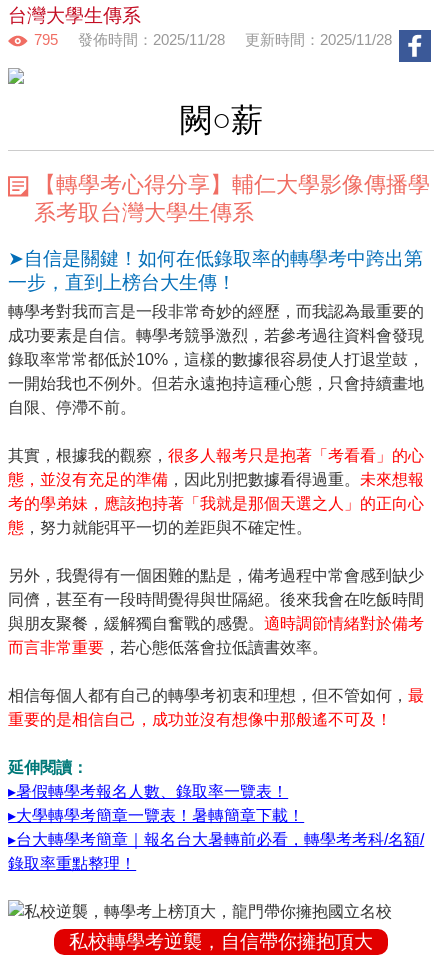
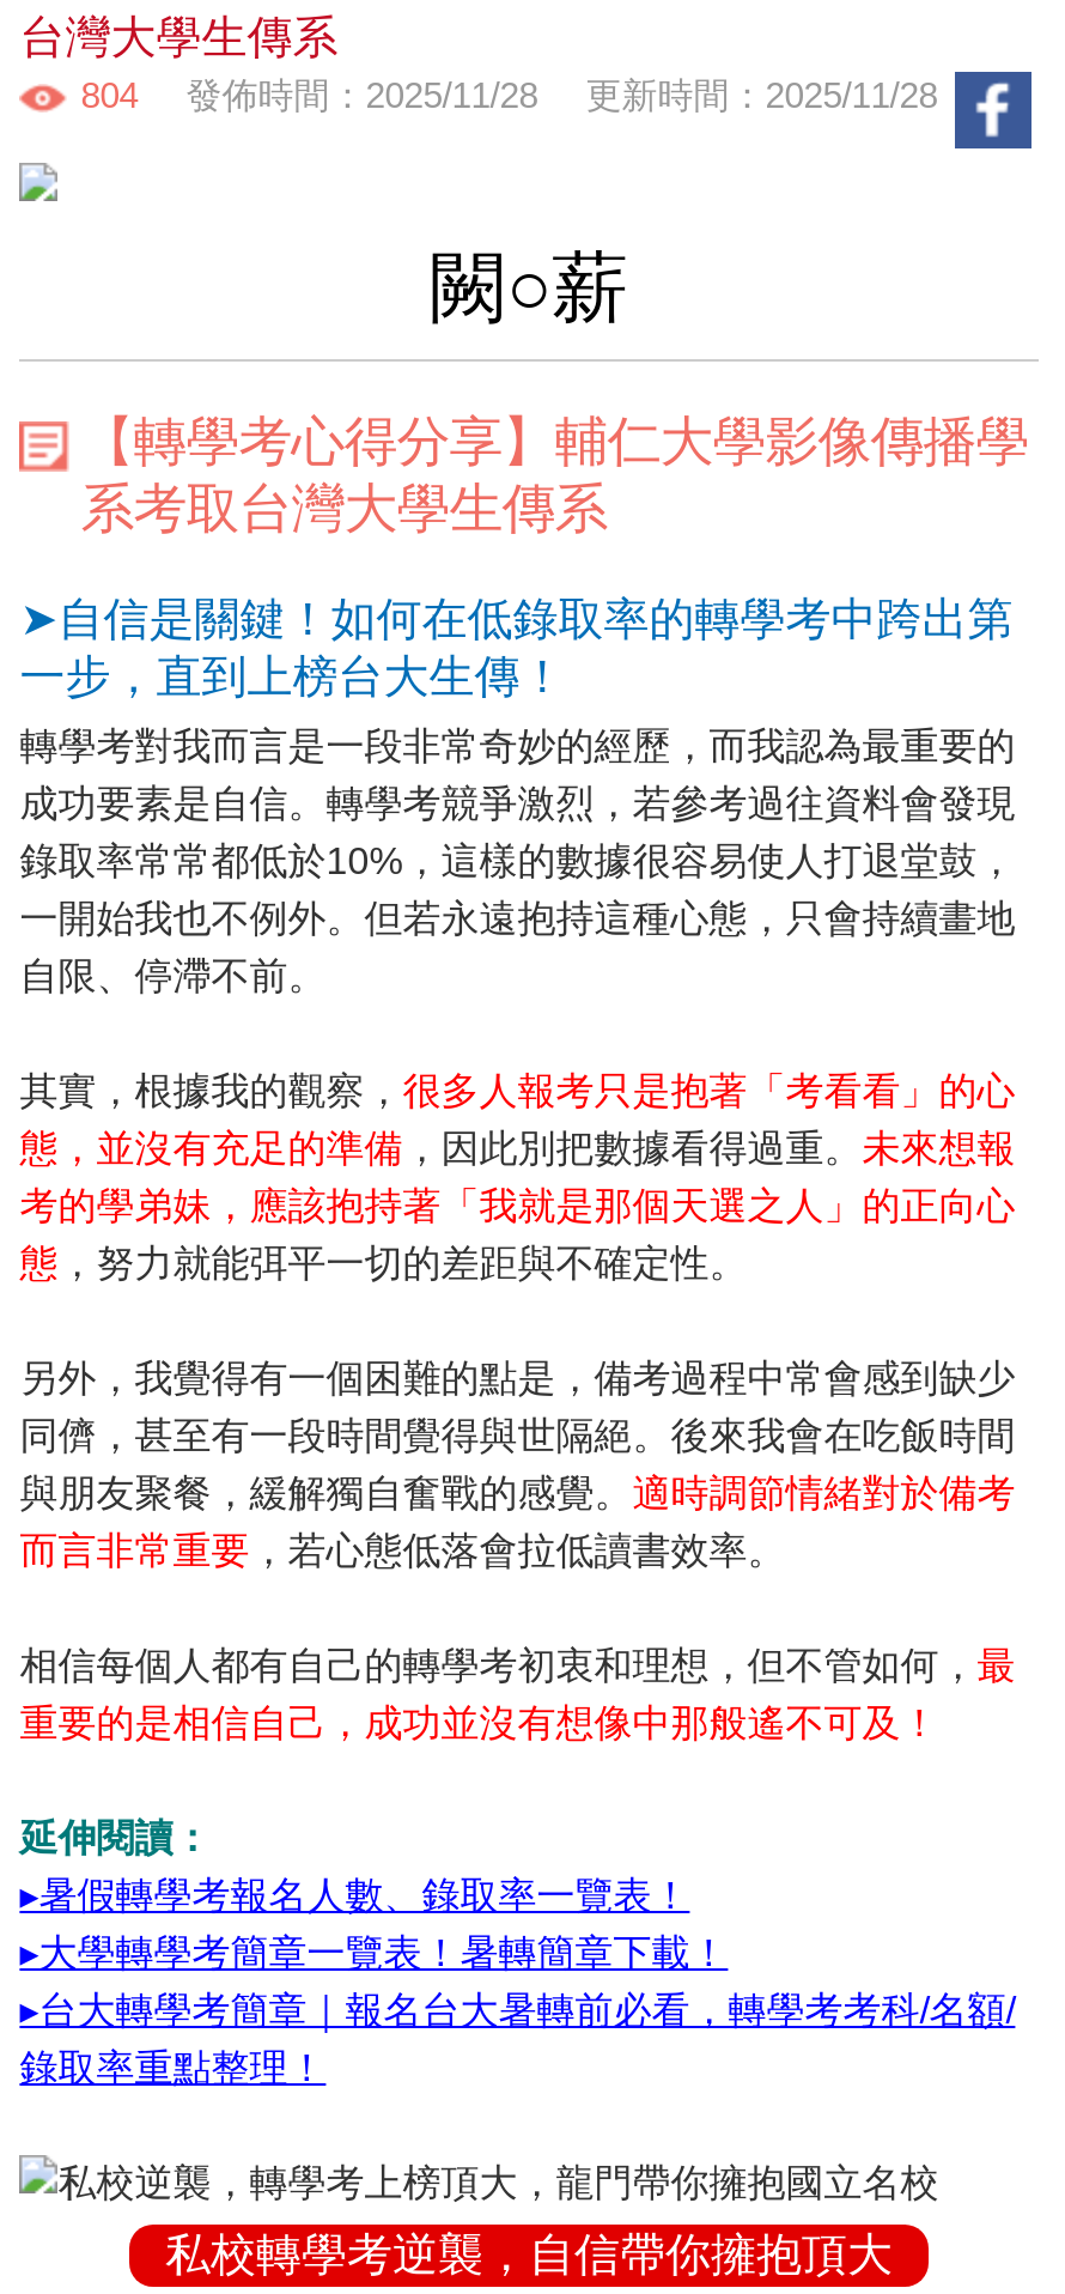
[34,30,392,47] 795 發佈時間：2025/11/28 更新時間：2025/11/28 -> [81,73,938,114] 804 發佈時間：2025/11/28 更新時間：2025/11/28

